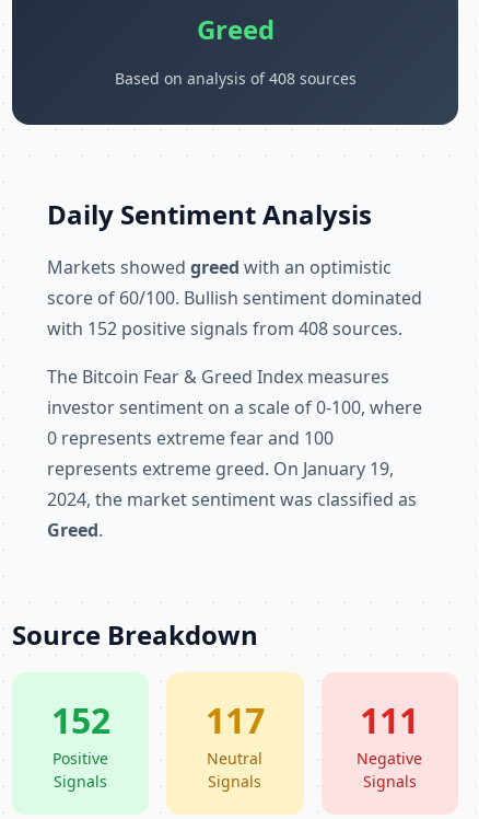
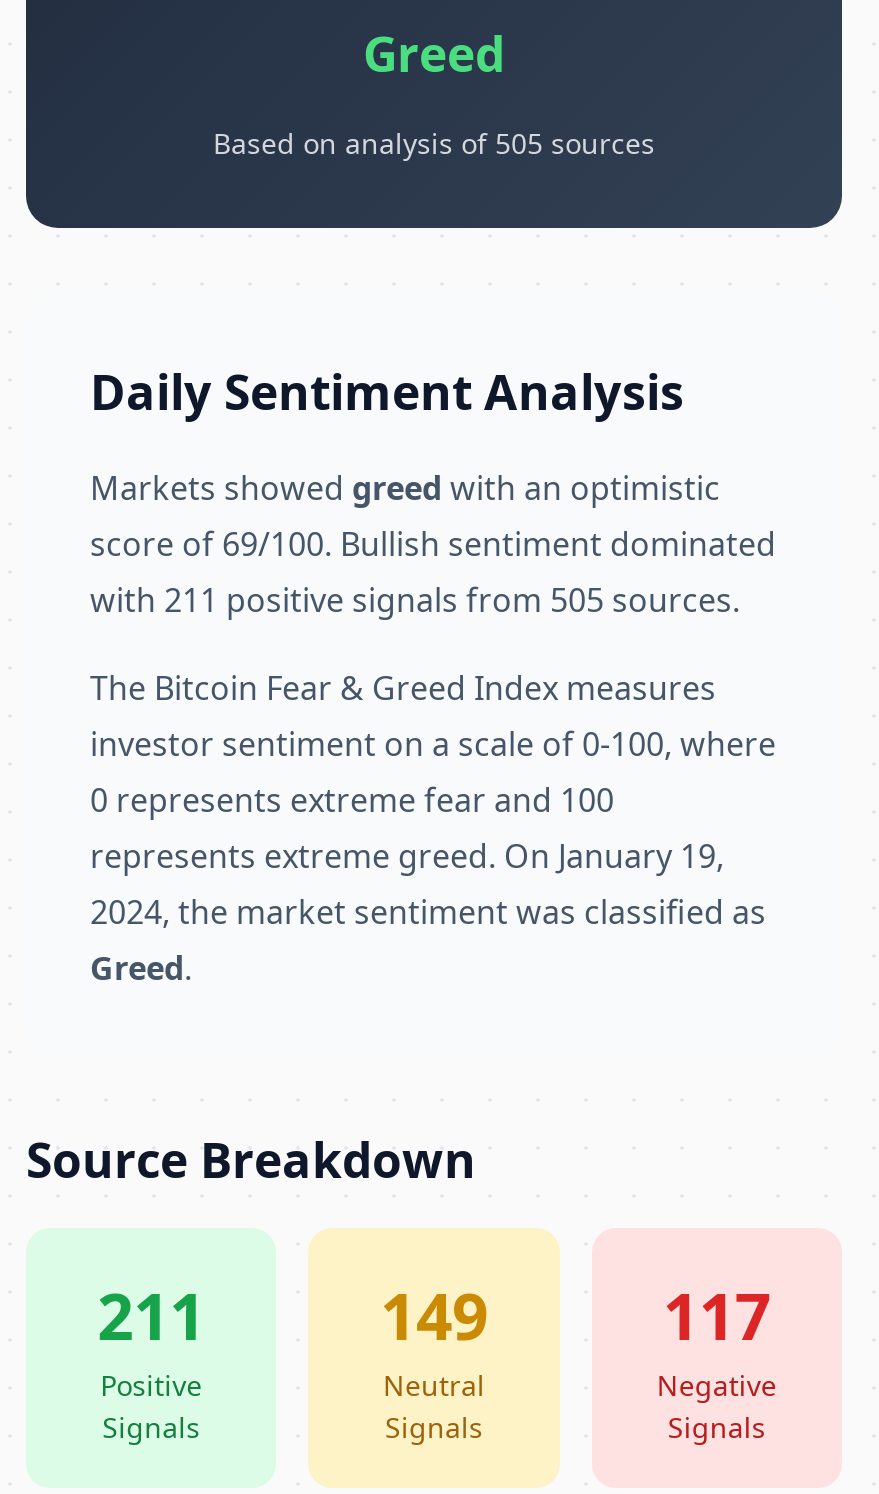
[114,68,356,89] Based on analysis of 408 sources -> [213,124,655,162] Based on analysis of 505 sources
[47,286,422,310] score of 60/100. Bullish sentiment dominated -> [90,522,776,566] score of 69/100. Bullish sentiment dominated
[47,316,402,341] with 152 positive signals from 408 sources. -> [90,578,740,622] with 211 positive signals from 505 sources.
[51,696,110,743] 152 -> [97,1272,205,1358] 211
[206,696,265,743] 117 -> [380,1272,488,1358] 149
[360,696,419,743] 111 -> [663,1272,771,1358] 117

